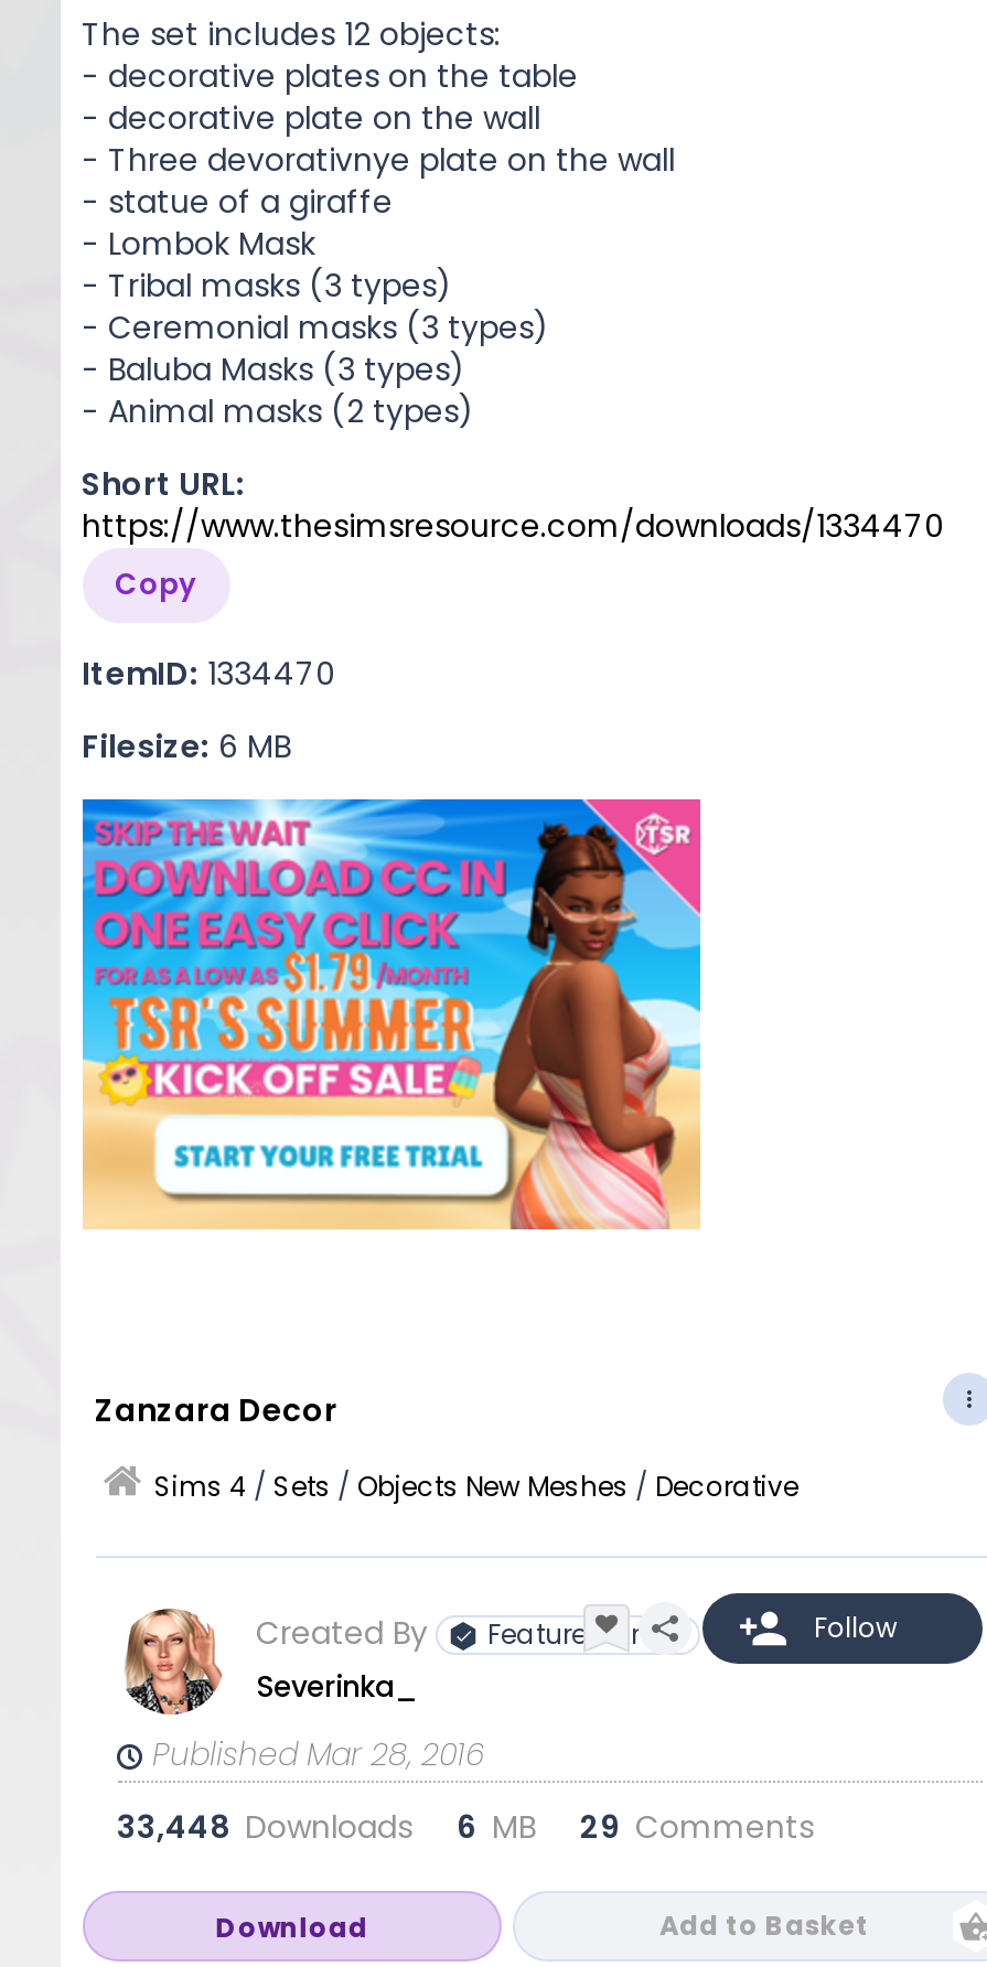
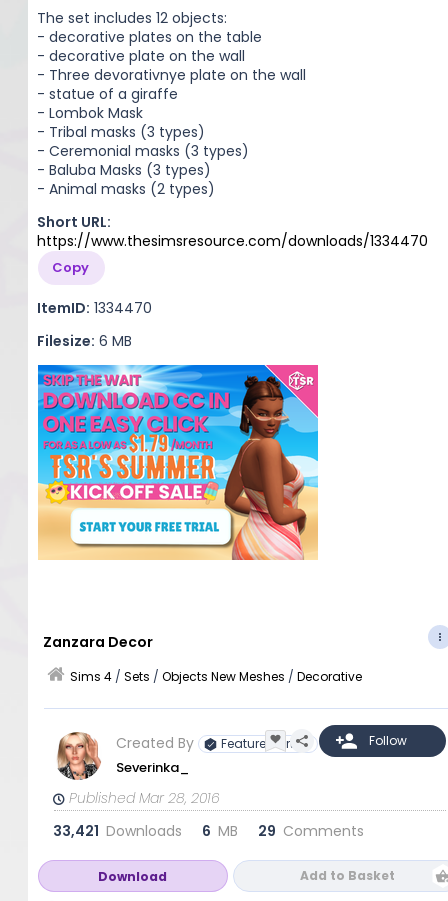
[117,1804,814,1849] 33,448 Downloads 6 MB 29 Comments -> [53,821,364,841] 33,421 Downloads 6 MB 29 Comments

